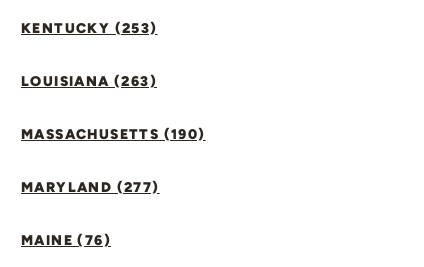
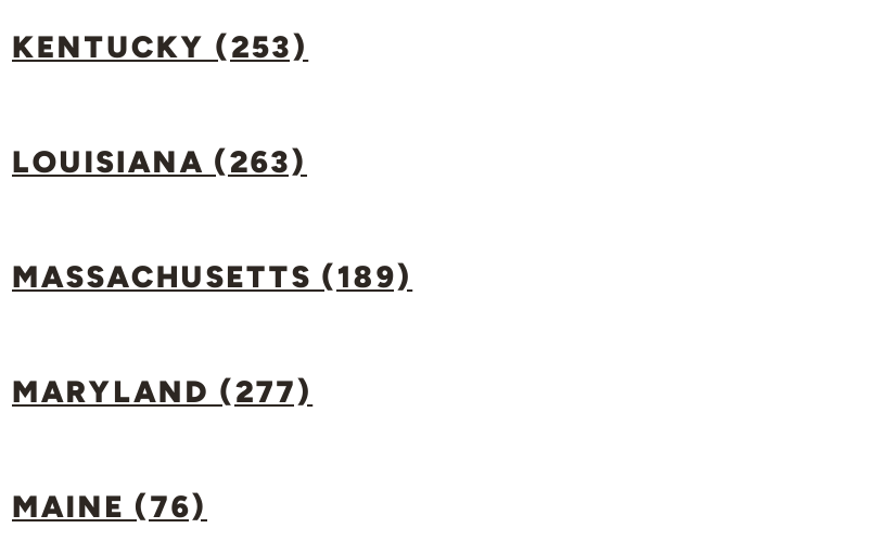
[21,126,206,143] MASSACHUSETTS (190) -> [12,259,413,296] MASSACHUSETTS (189)

